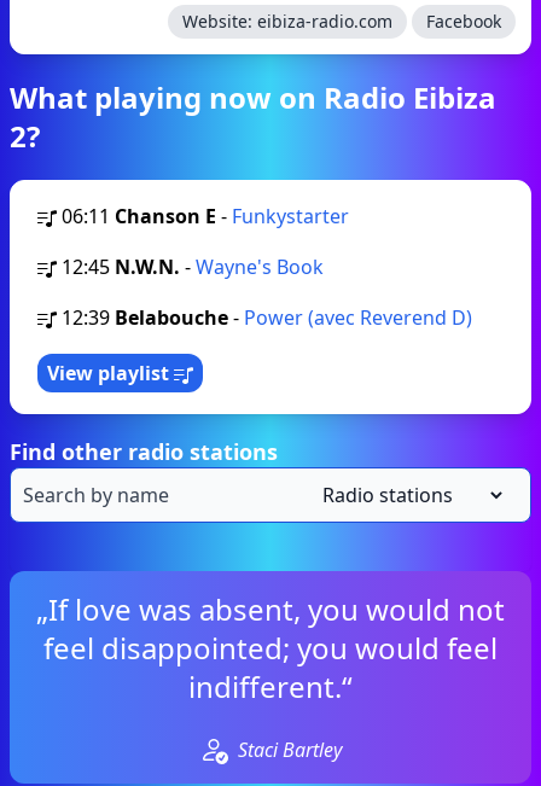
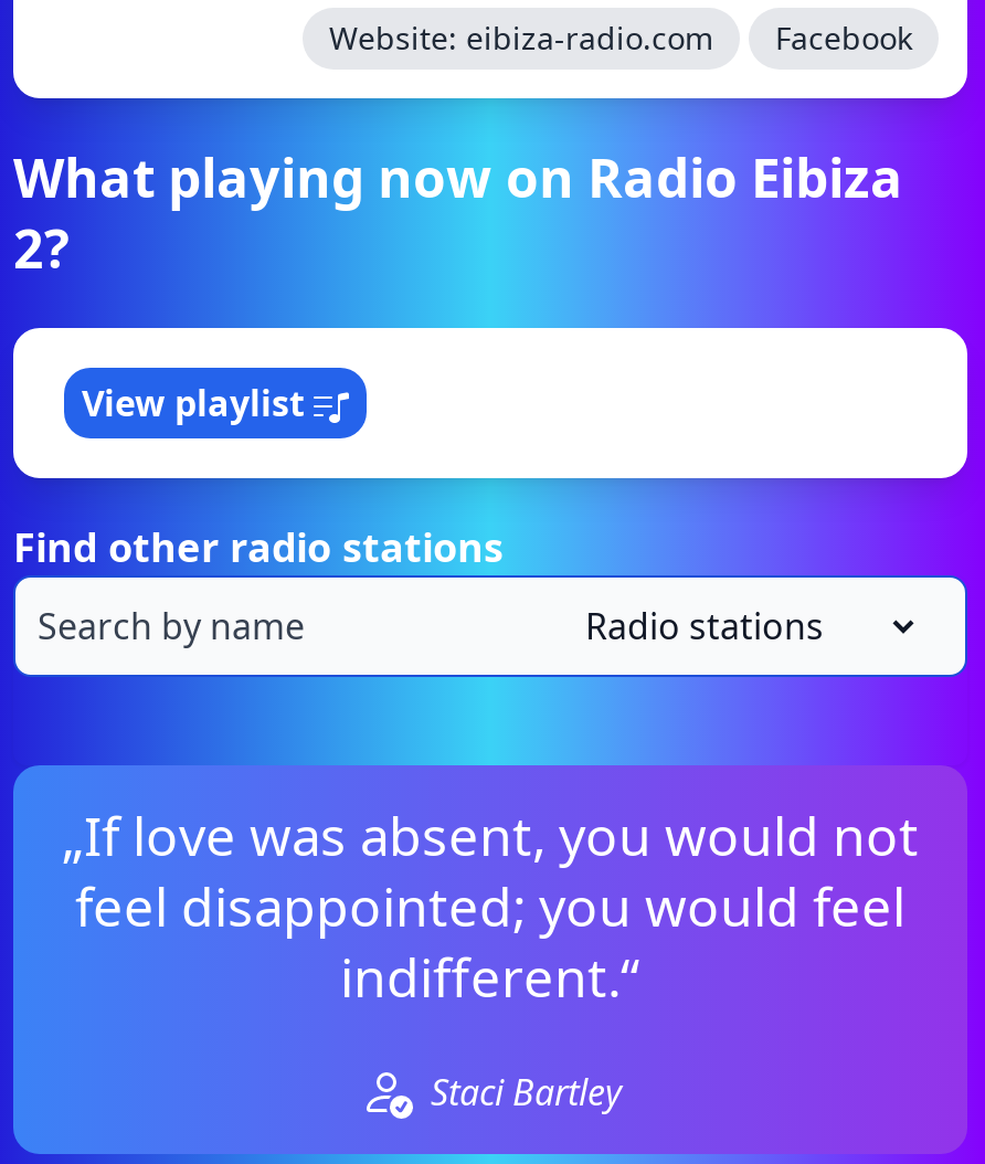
[62,203,472,331] 06:11 Chanson E - Funkystarter | 12:45 N.W.N. - Wayne's Book | 12:39 Belabouche - Power (avec Reverend D) -> none

